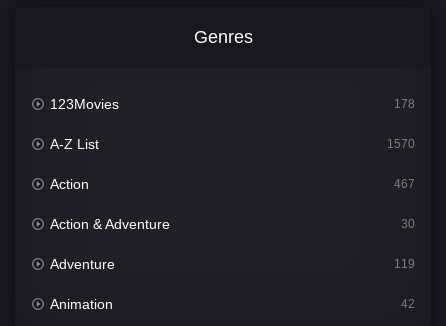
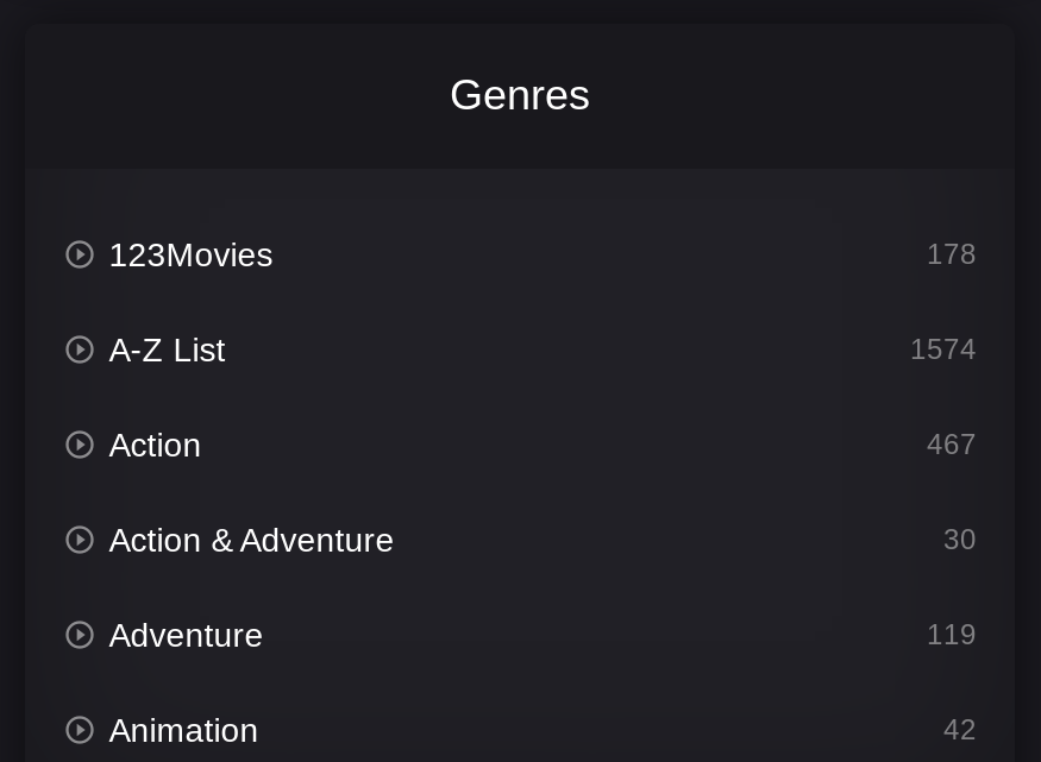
[387,137,415,151] 1570 -> [910,333,977,367] 1574

